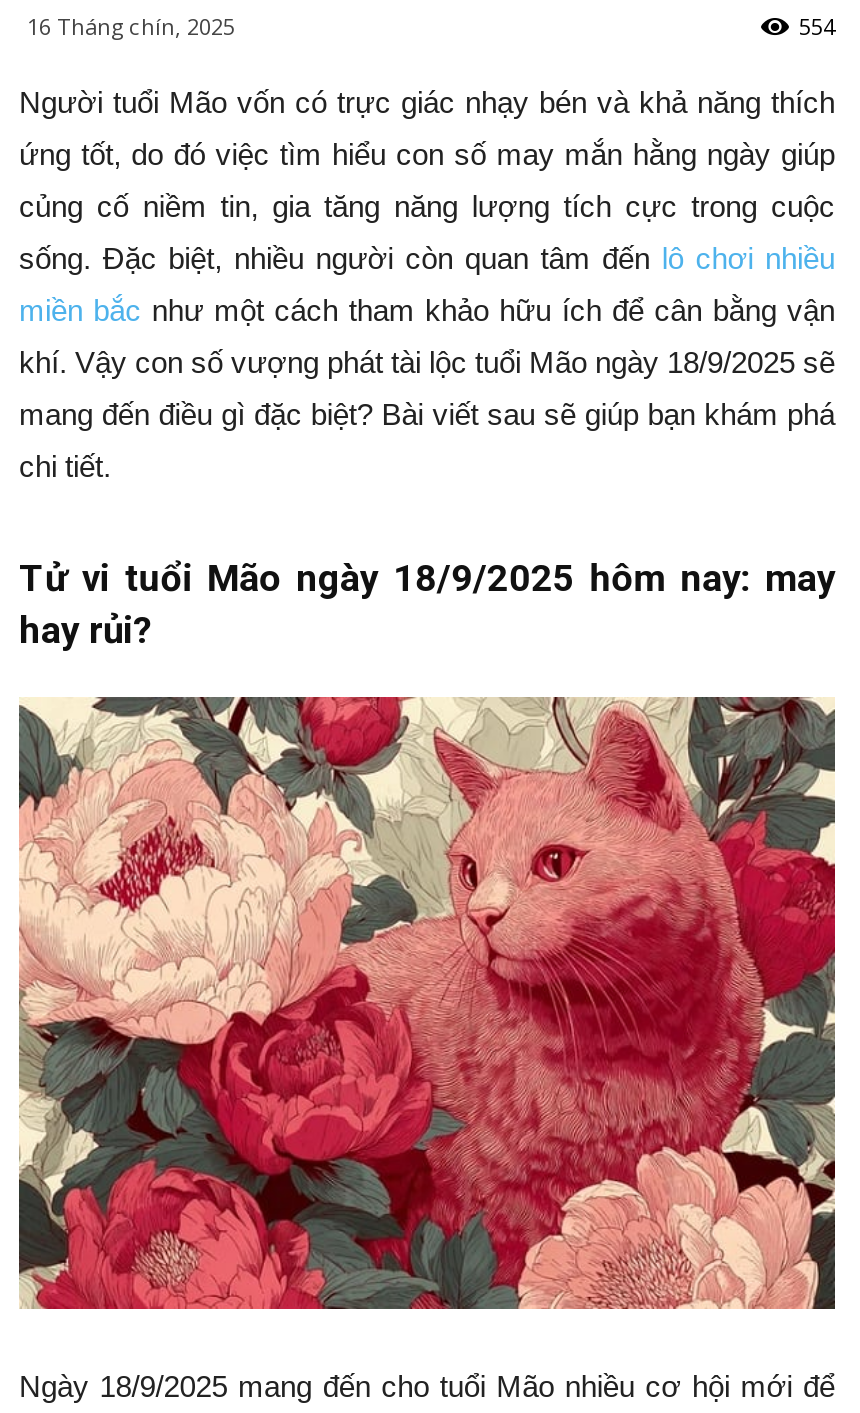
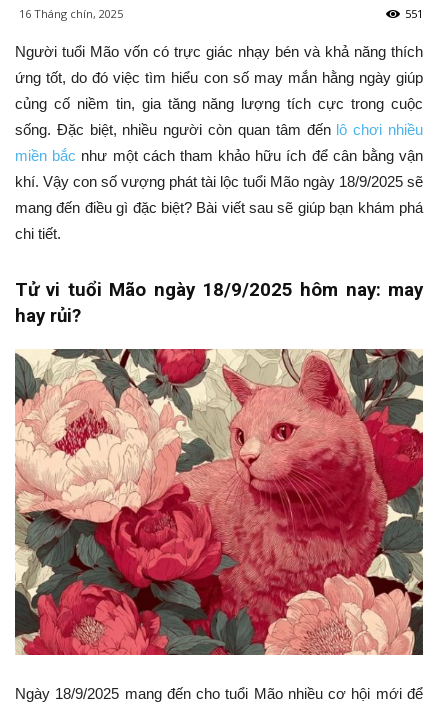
[799,11,835,41] 554 -> [405,6,423,21] 551

